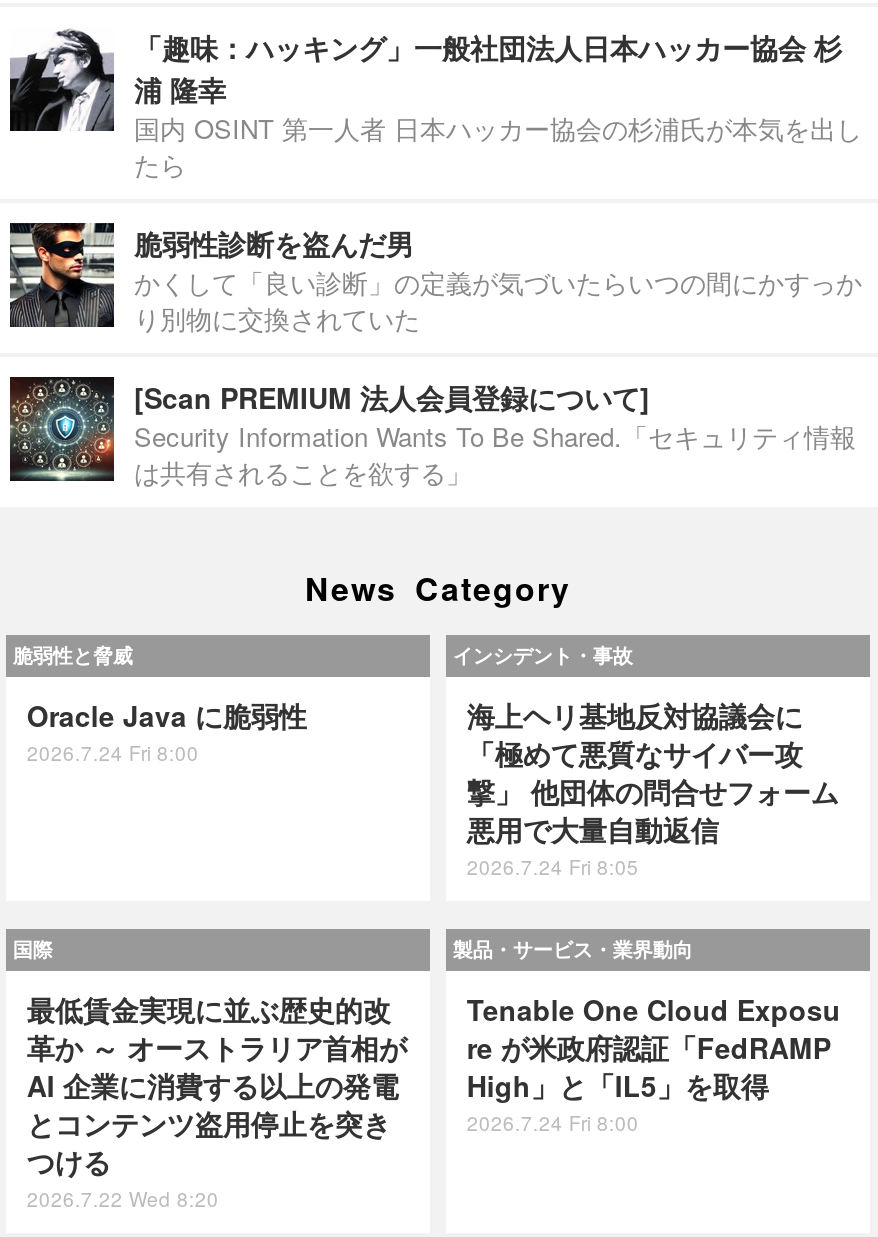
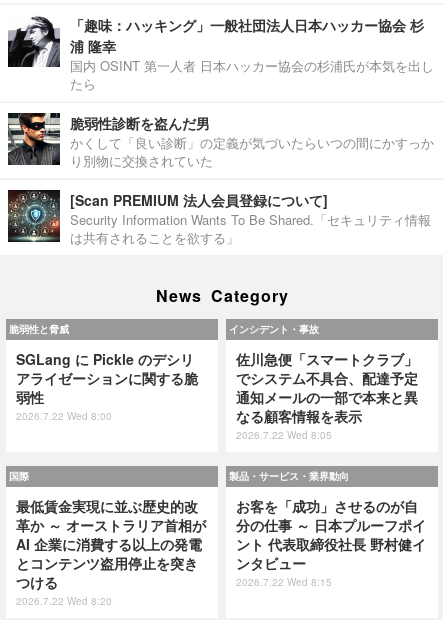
[27,695,307,767] Oracle Java に脆弱性 | 2026.7.24 Fri 8:00 -> [16,349,198,423] SGLang に Pickle のデシリ | アライゼーションに関する脆 | 弱性 | 2026.7.22 Wed 8:00
[467,695,839,881] 海上ヘリ基地反対協議会に | 「極めて悪質なサイバー攻 | 撃」 他団体の問合せフォーム | 悪用で大量自動返信 | 2026.7.24 Fri 8:05 -> [236,349,418,442] 佐川急便「スマートクラブ」 | でシステム不具合、配達予定 | 通知メールの一部で本来と異 | なる顧客情報を表示 | 2026.7.22 Wed 8:05
[467,990,841,1138] Tenable One Cloud Exposu | re が米政府認証「FedRAMP | High」と「IL5」を取得 | 2026.7.24 Fri 8:00 -> [236,496,426,589] お客を「成功」させるのが自 | 分の仕事 ～ 日本プルーフポイ | ント 代表取締役社長 野村健イ | ンタビュー | 2026.7.22 Wed 8:15

